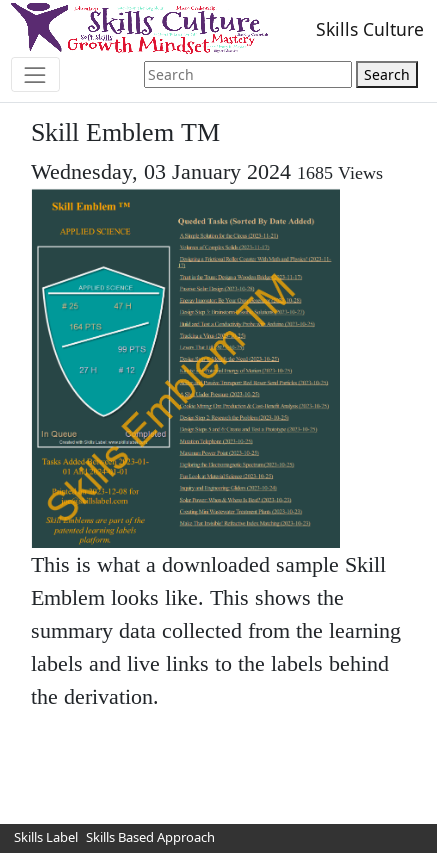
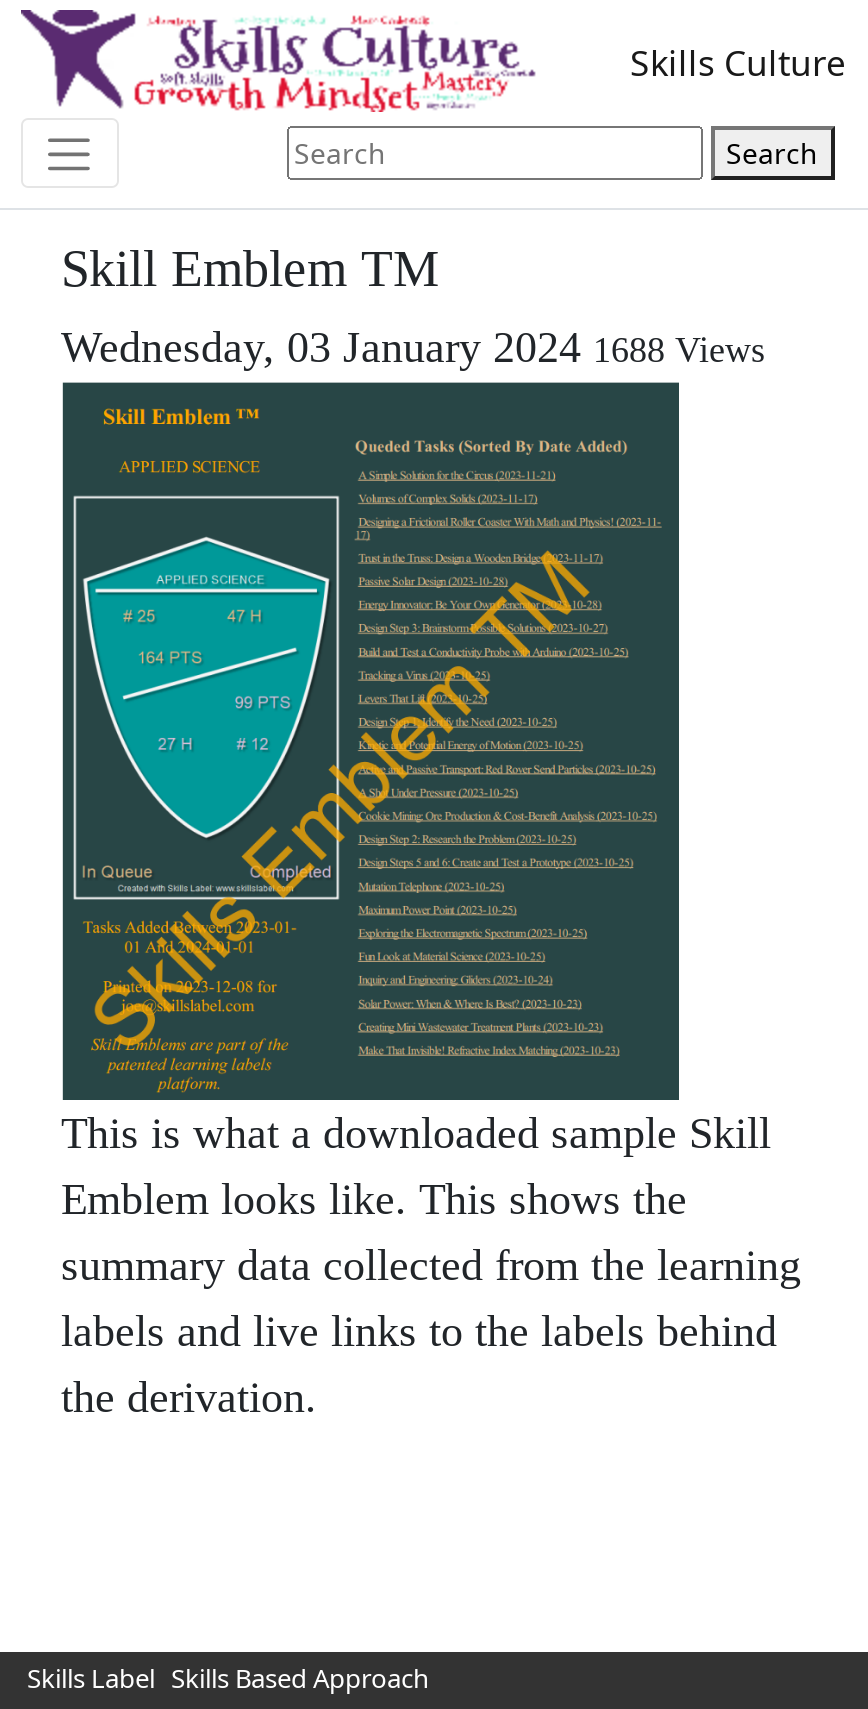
[31,159,383,184] Wednesday, 03 January 2024 1685 Views -> [61,322,765,372] Wednesday, 03 January 2024 1688 Views

